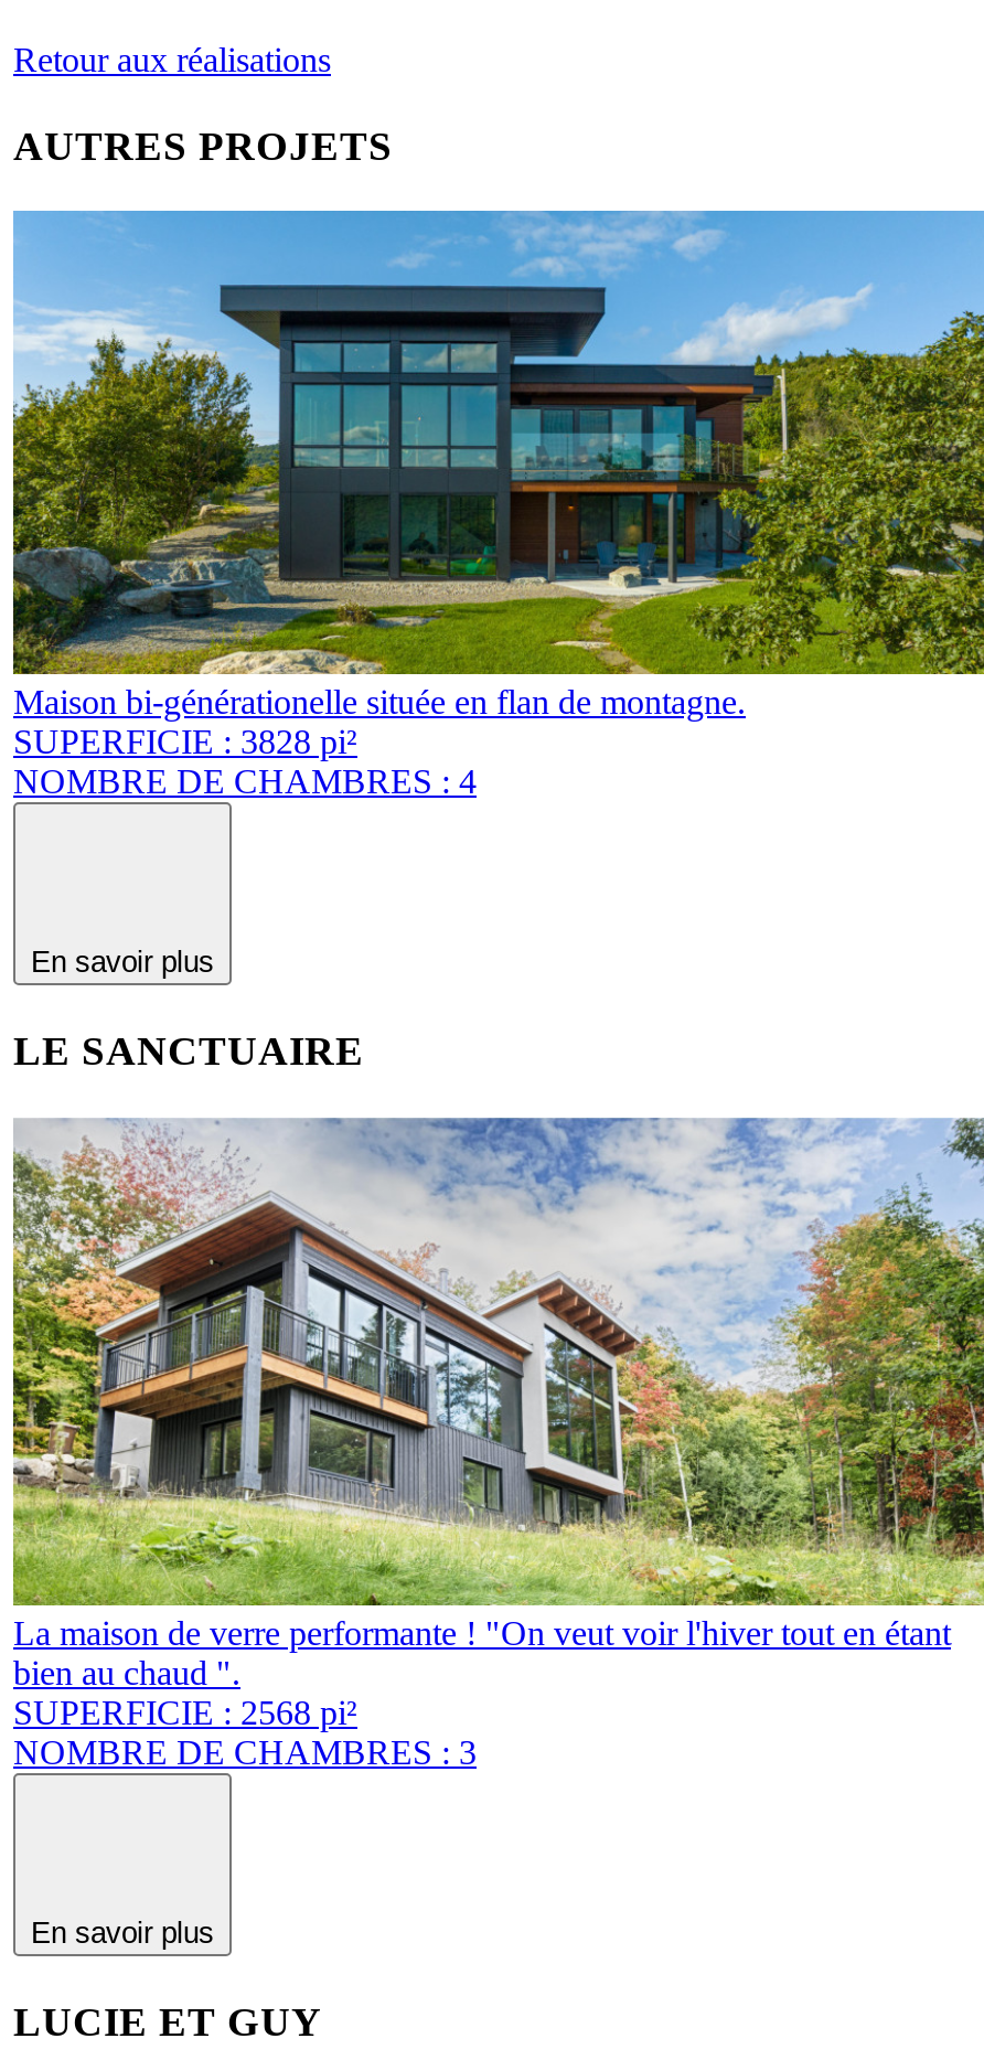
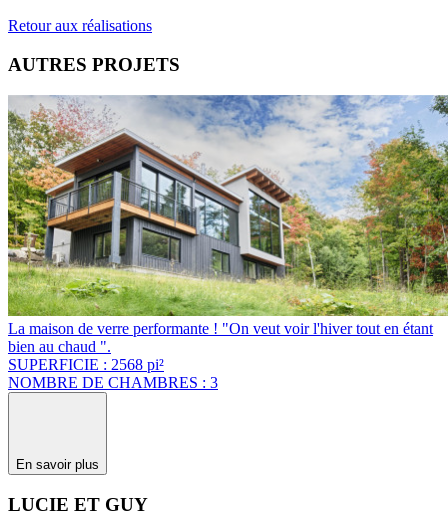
[11,209,977,801] [image] | Maison bi-générationelle située en flan de montagne. | SUPERFICIE : 3828 pi² | NOMBRE DE CHAMBRES : 4 -> none
[13,946,364,1074] En savoir plus | LE SANCTUAIRE -> none

